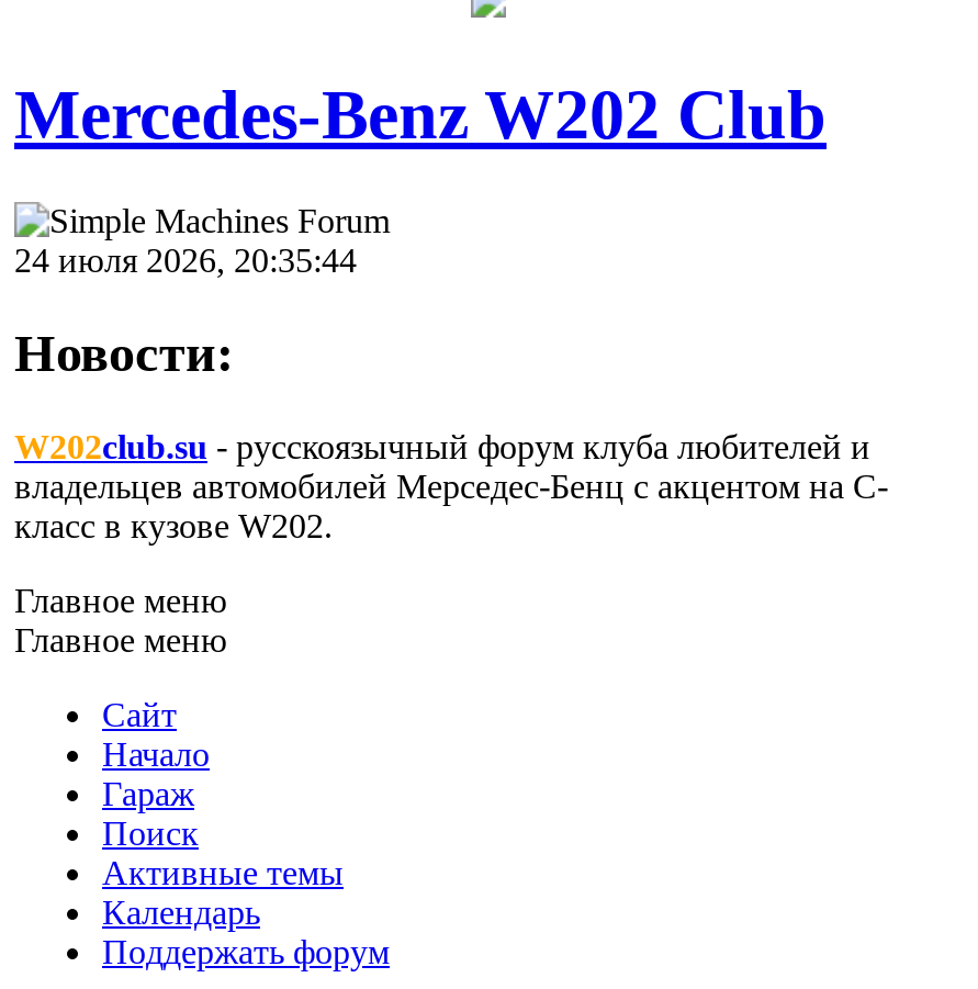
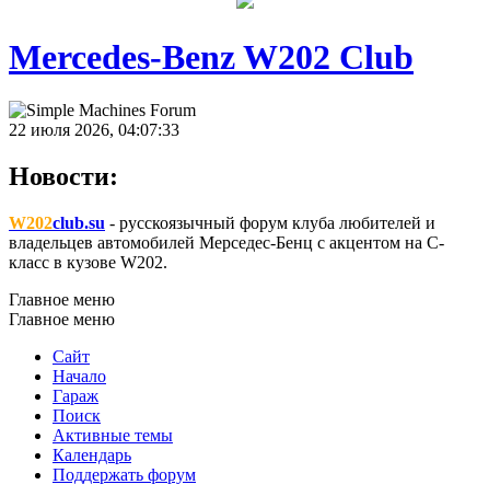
[14,242,357,279] 24 июля 2026, 20:35:44 -> [9,121,179,139] 22 июля 2026, 04:07:33

